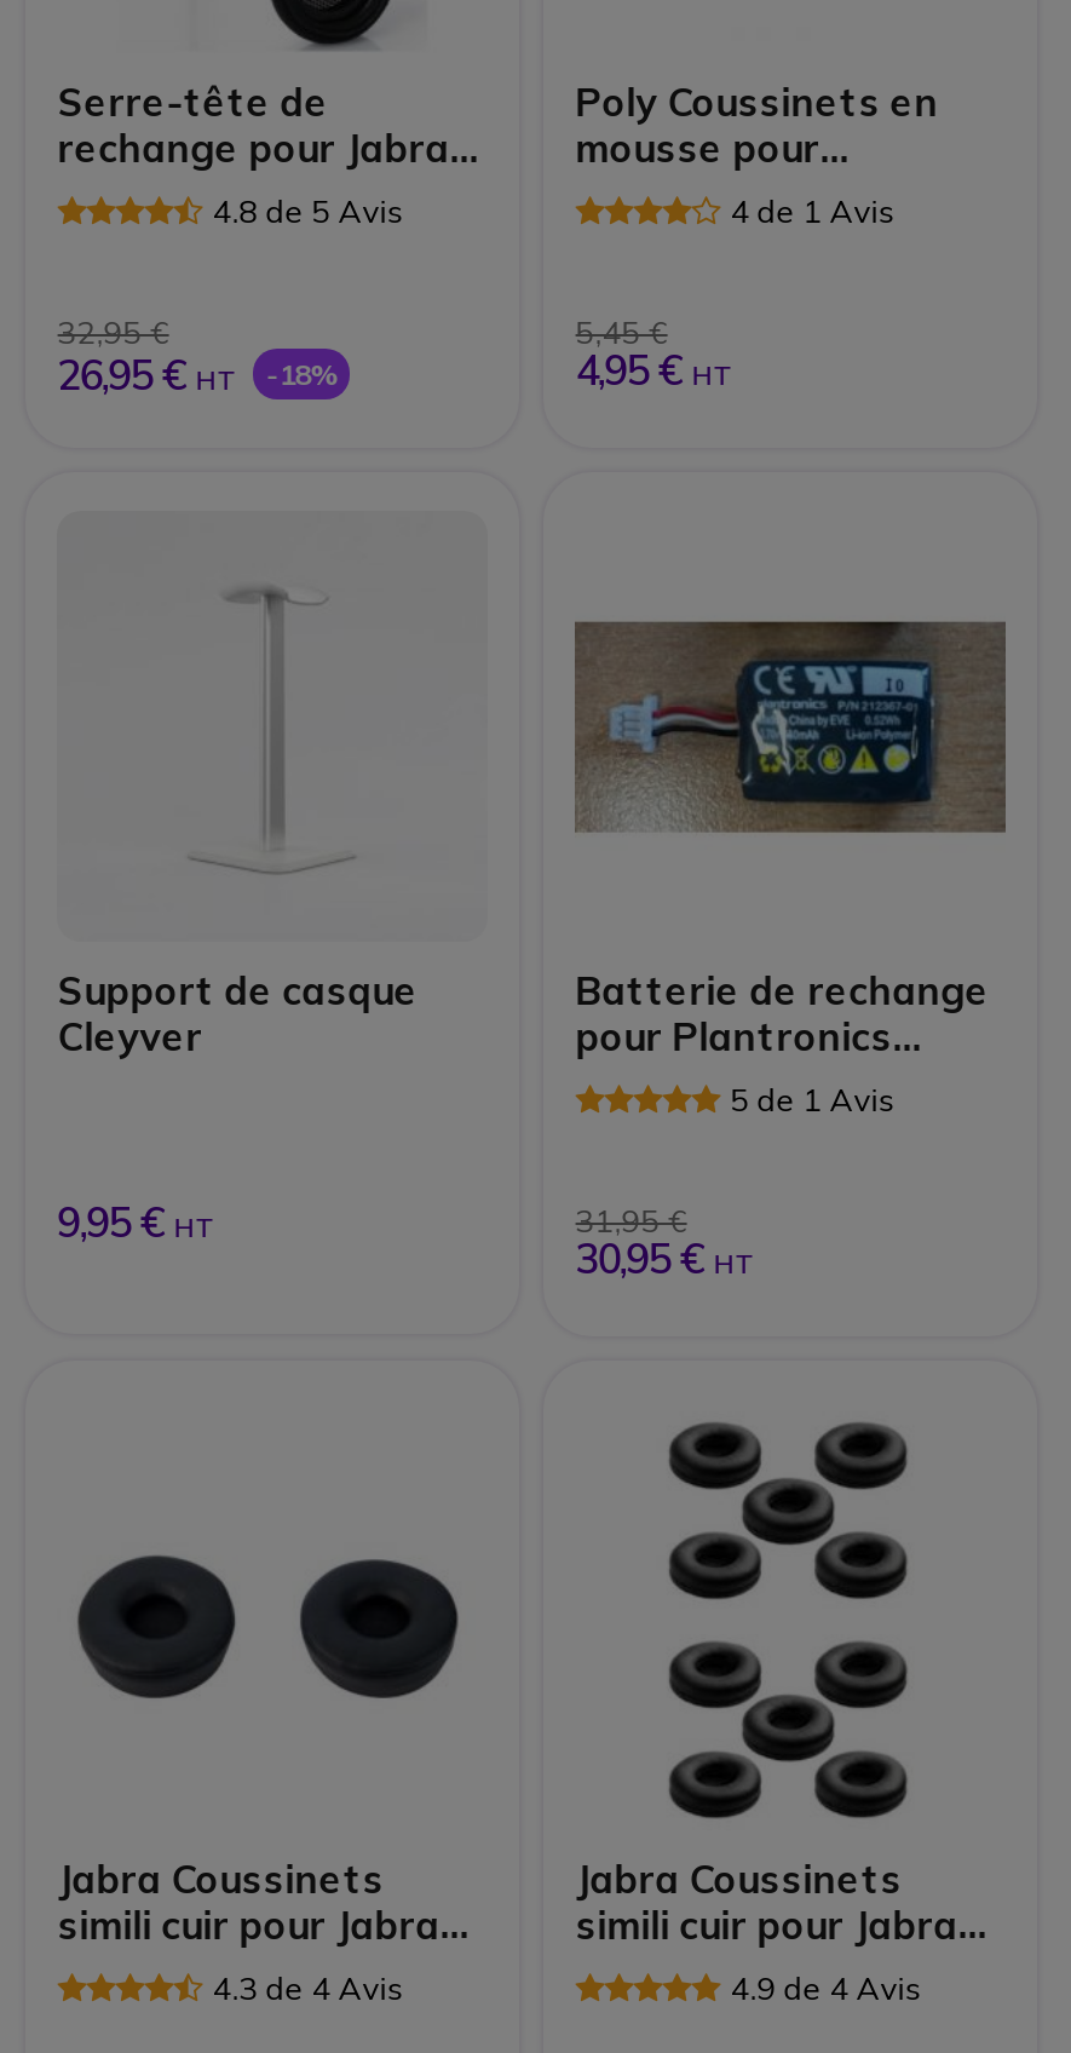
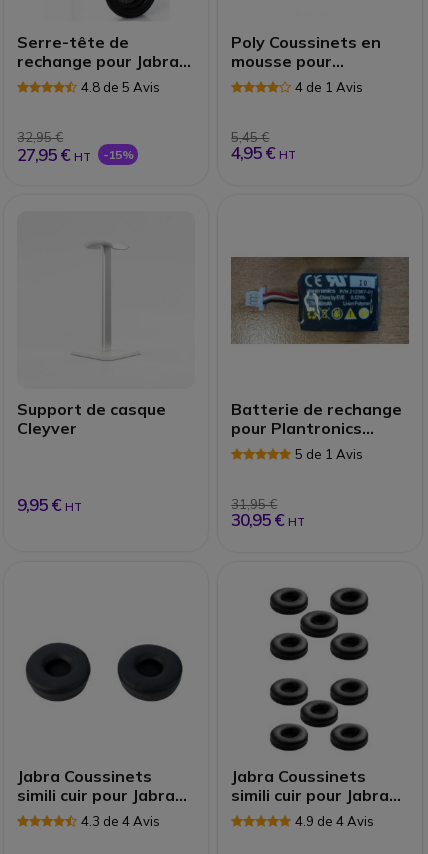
[58,349,237,400] 26,95 € HT -> [17,144,91,165] 27,95 € HT
[266,356,338,393] -18% -> [103,147,133,162] -15%

